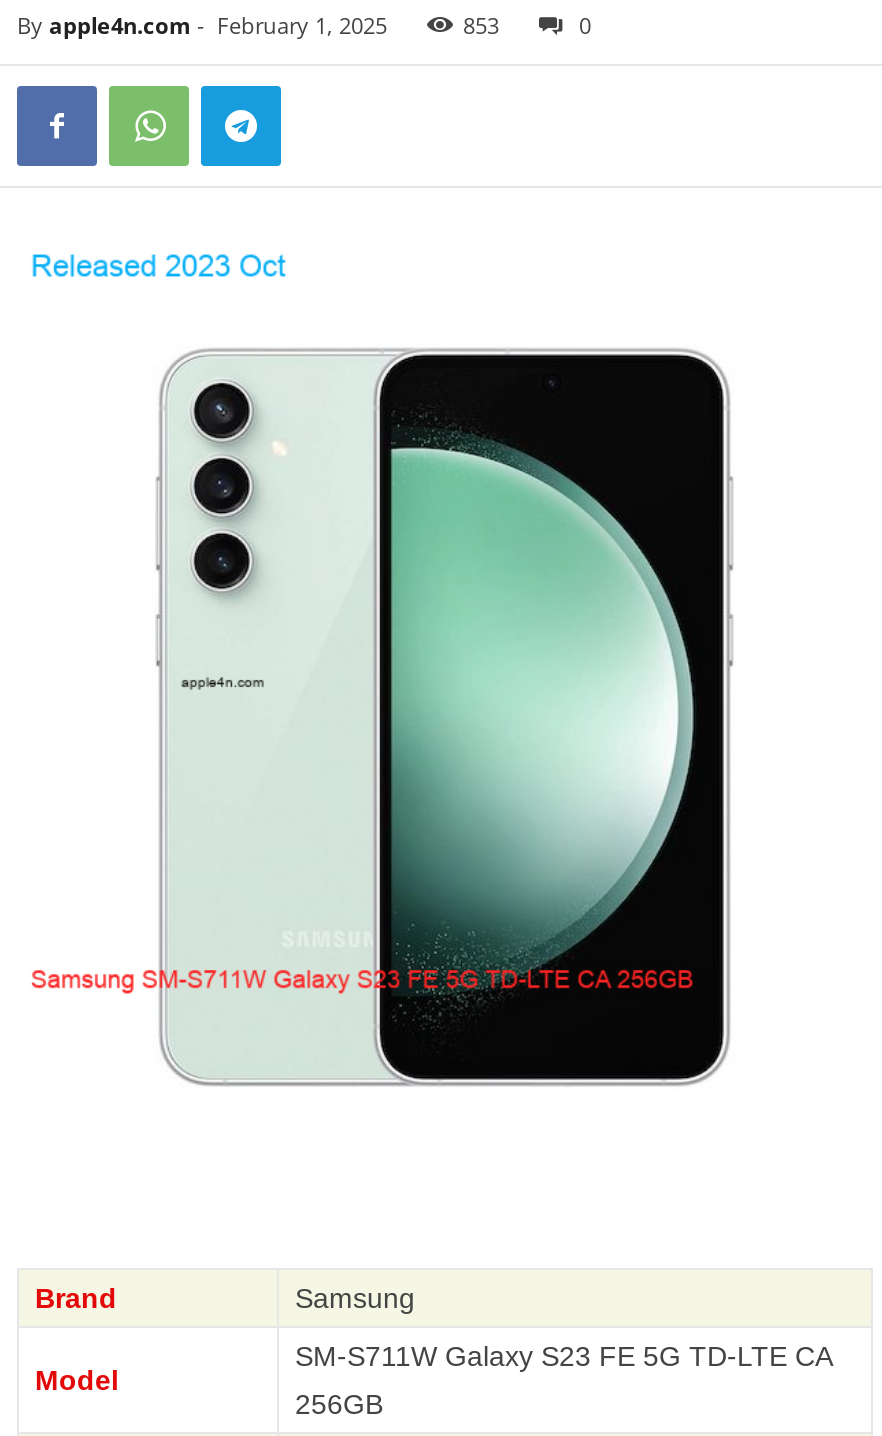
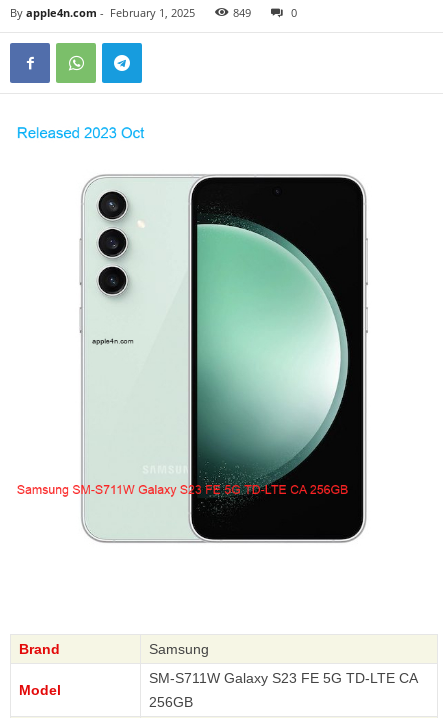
[463,10,499,40] 853 -> [233,5,251,20] 849

